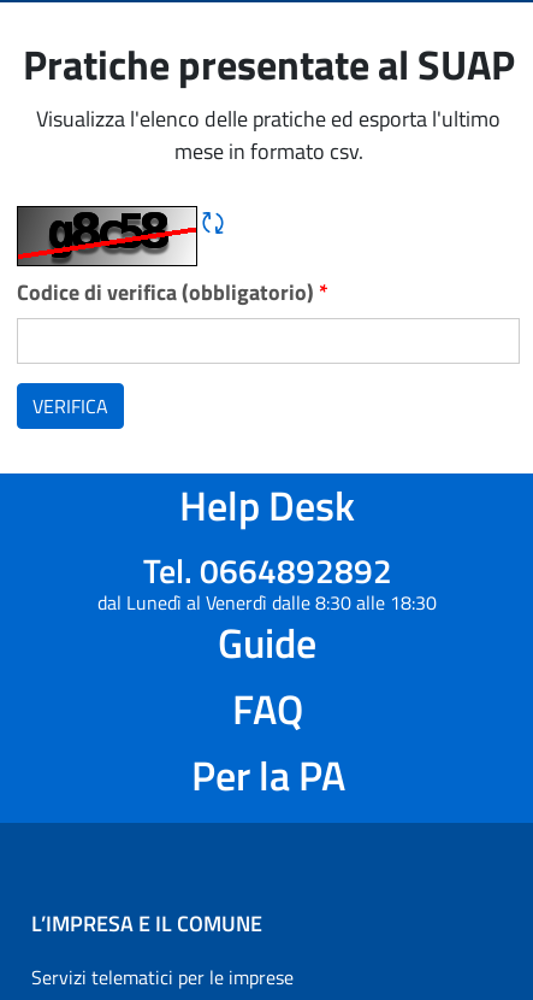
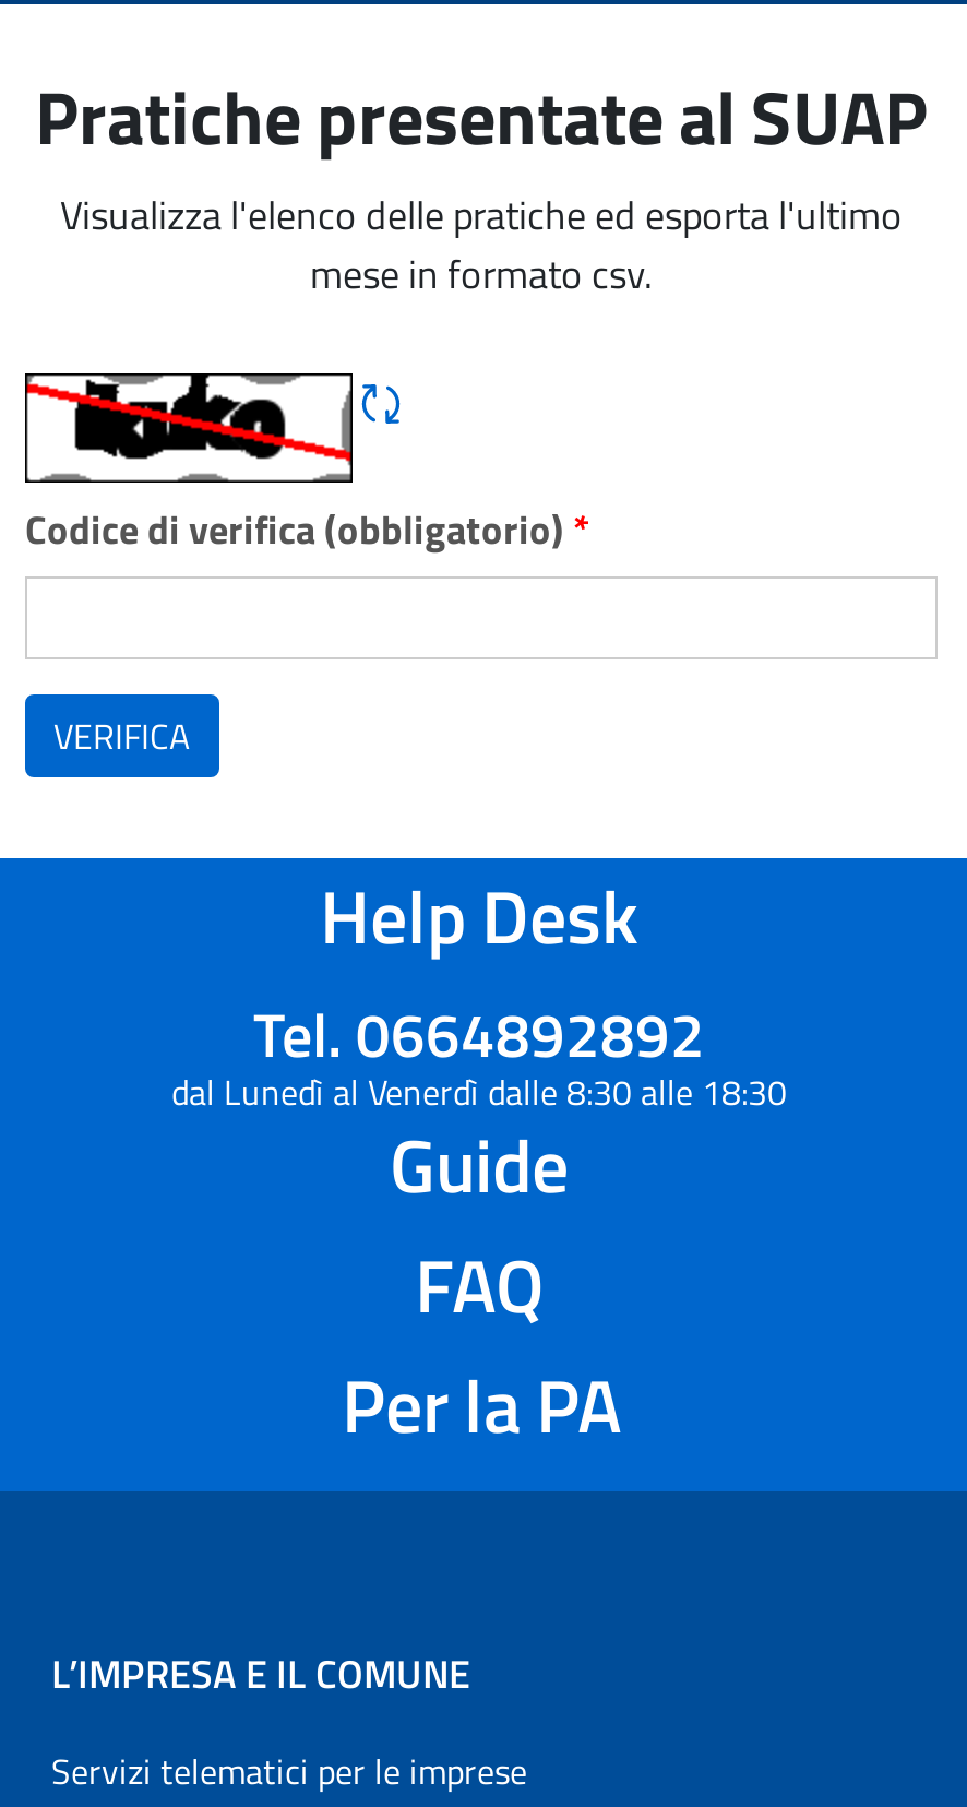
[17,206,197,266] [image] -> [25,373,353,483] [image]

